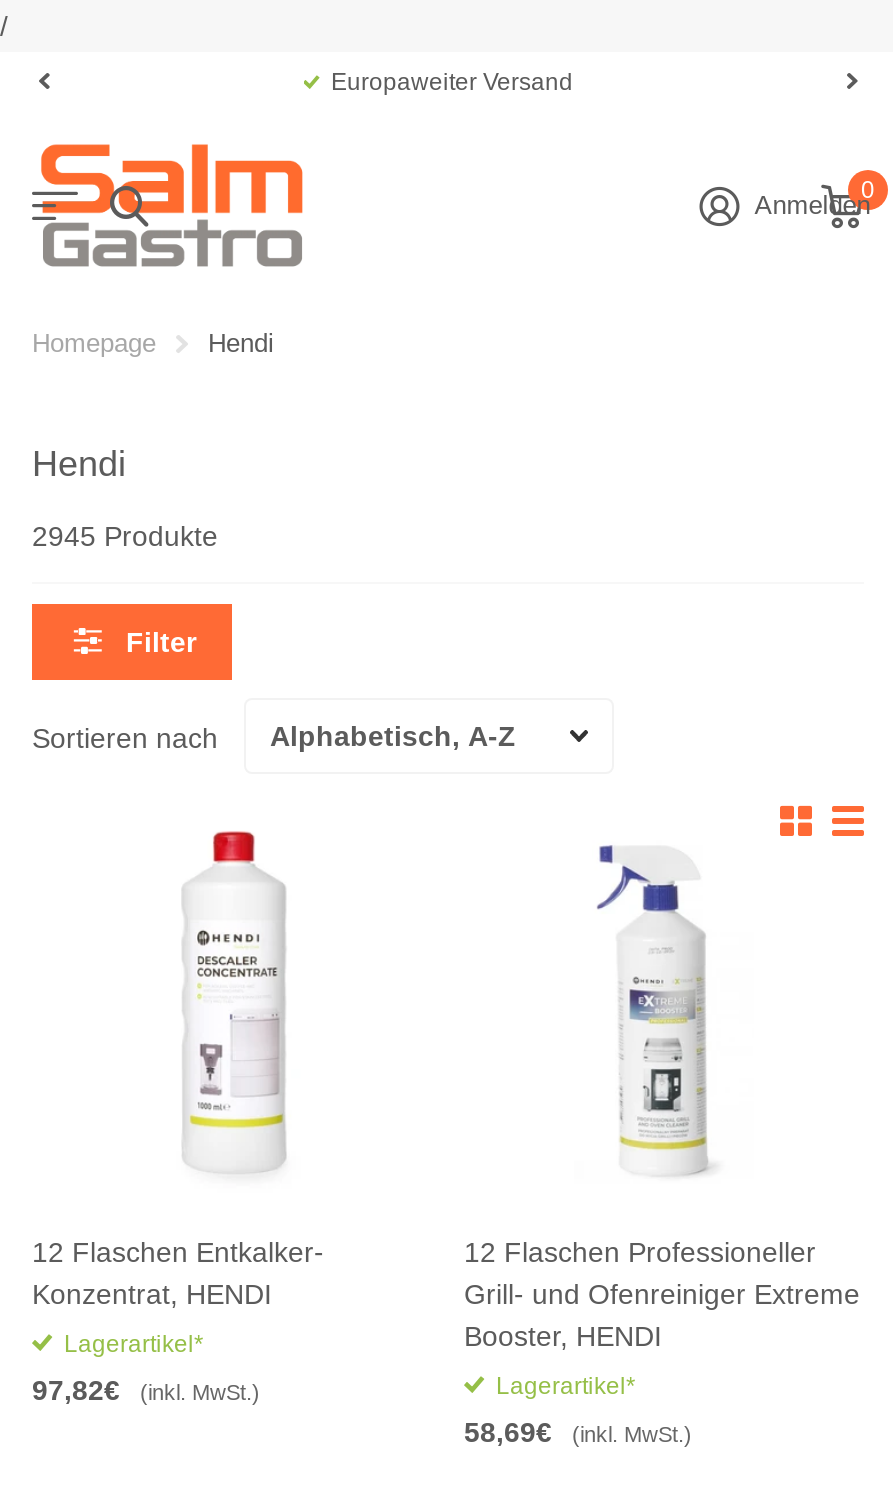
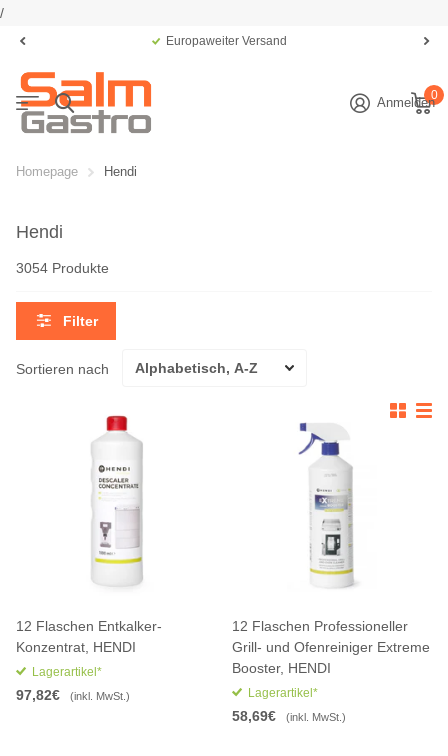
[32,520,218,552] 2945 Produkte -> [16,260,109,276] 3054 Produkte

